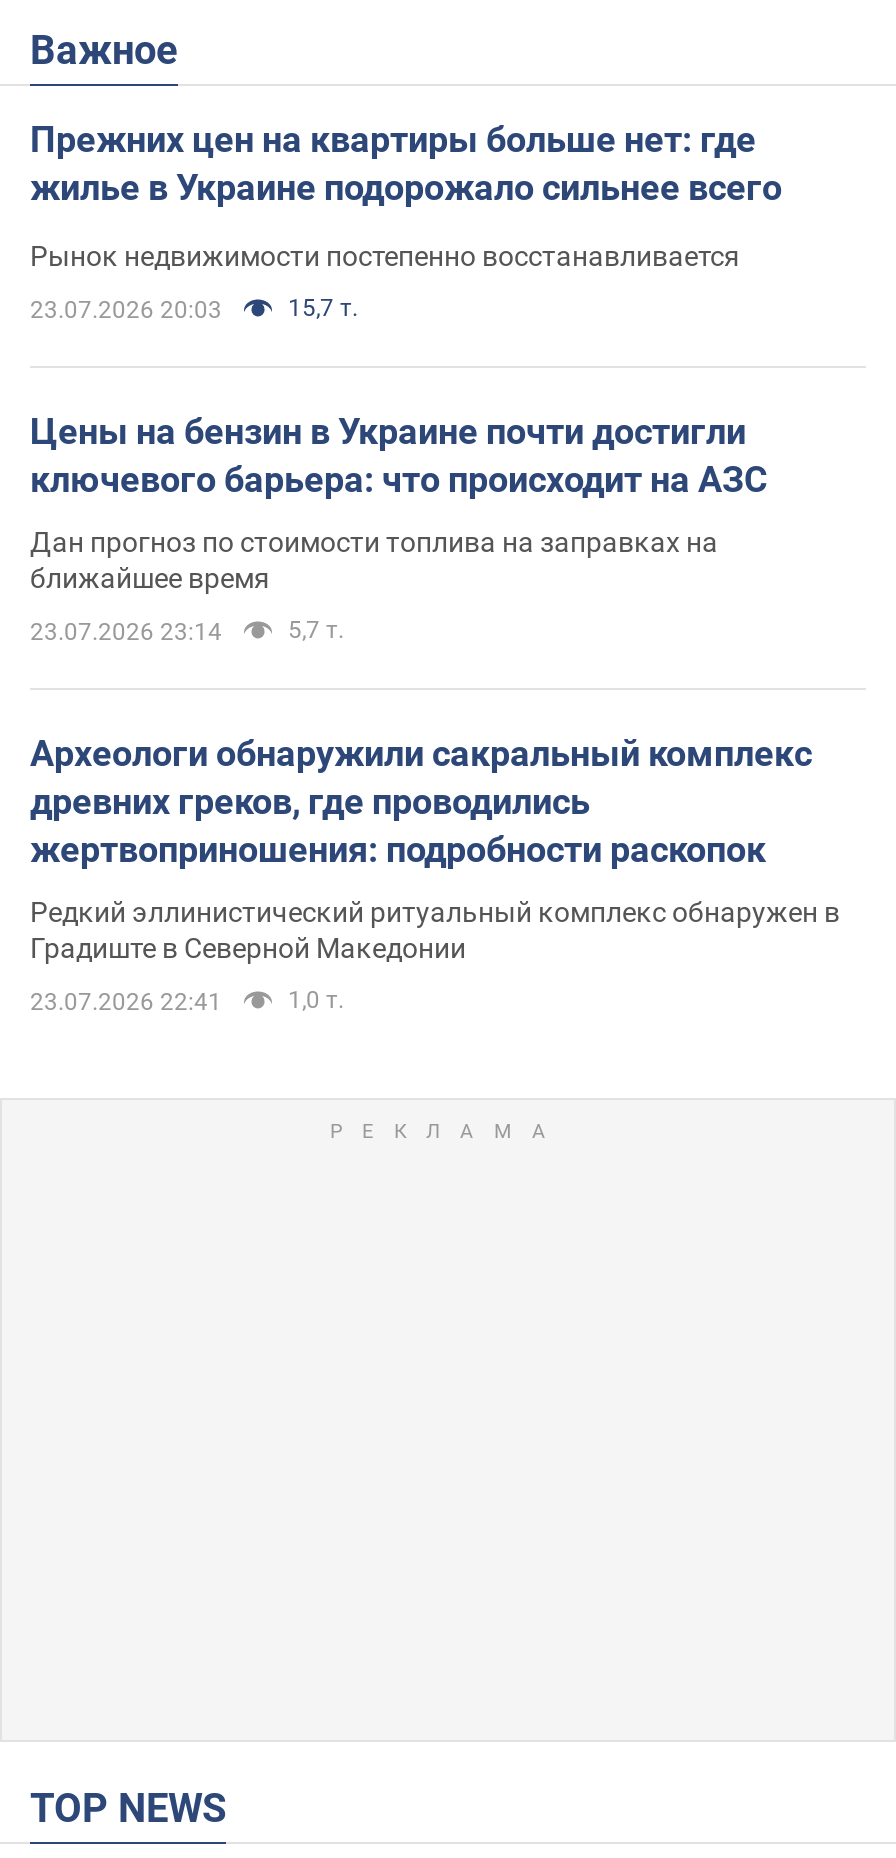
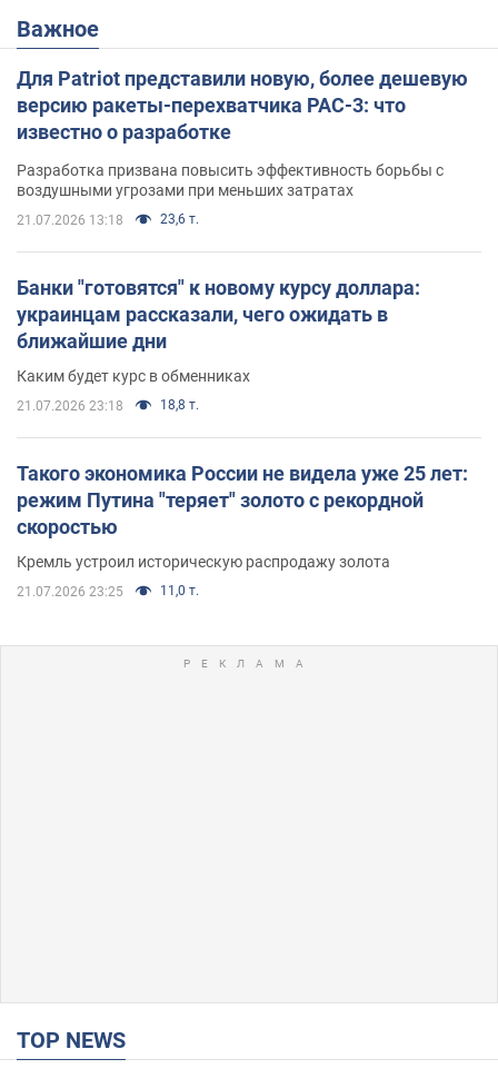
[30,117,782,207] Прежних цен на квартиры больше нет: где | жилье в Украине подорожало сильнее всего -> [17,66,468,143] Для Patriot представили новую, более дешевую | версию ракеты-перехватчика PAC-3: что | известно о разработке
[30,239,740,271] Рынок недвижимости постепенно восстанавливается -> [17,161,444,199] Разработка призвана повысить эффективность борьбы с | воздушными угрозами при меньших затратах
[30,293,358,323] 23.07.2026 20:03 | 15,7 т. -> [17,211,199,228] 21.07.2026 13:18 | 23,6 т.
[30,409,768,499] Цены на бензин в Украине почти достигли | ключевого барьера: что происходит на АЗС -> [17,276,420,352] Банки "готовятся" к новому курсу доллара: | украинцам рассказали, чего ожидать в | ближайшие дни
[30,525,718,593] Дан прогноз по стоимости топлива на заправках на | ближайшее время -> [17,367,250,385] Каким будет курс в обменниках
[30,615,344,645] 23.07.2026 23:14 | 5,7 т. -> [17,397,199,413] 21.07.2026 23:18 | 18,8 т.
[30,731,812,869] Археологи обнаружили сакральный комплекс | древних греков, где проводились | жертвоприношения: подробности раскопок -> [17,461,468,538] Такого экономика России не видела уже 25 лет: | режим Путина "теряет" золото с рекордной | скоростью
[30,895,840,963] Редкий эллинистический ритуальный комплекс обнаружен в | Градиште в Северной Македонии -> [17,553,390,570] Кремль устроил историческую распродажу золота
[30,985,344,1015] 23.07.2026 22:41 | 1,0 т. -> [17,583,199,599] 21.07.2026 23:25 | 11,0 т.

